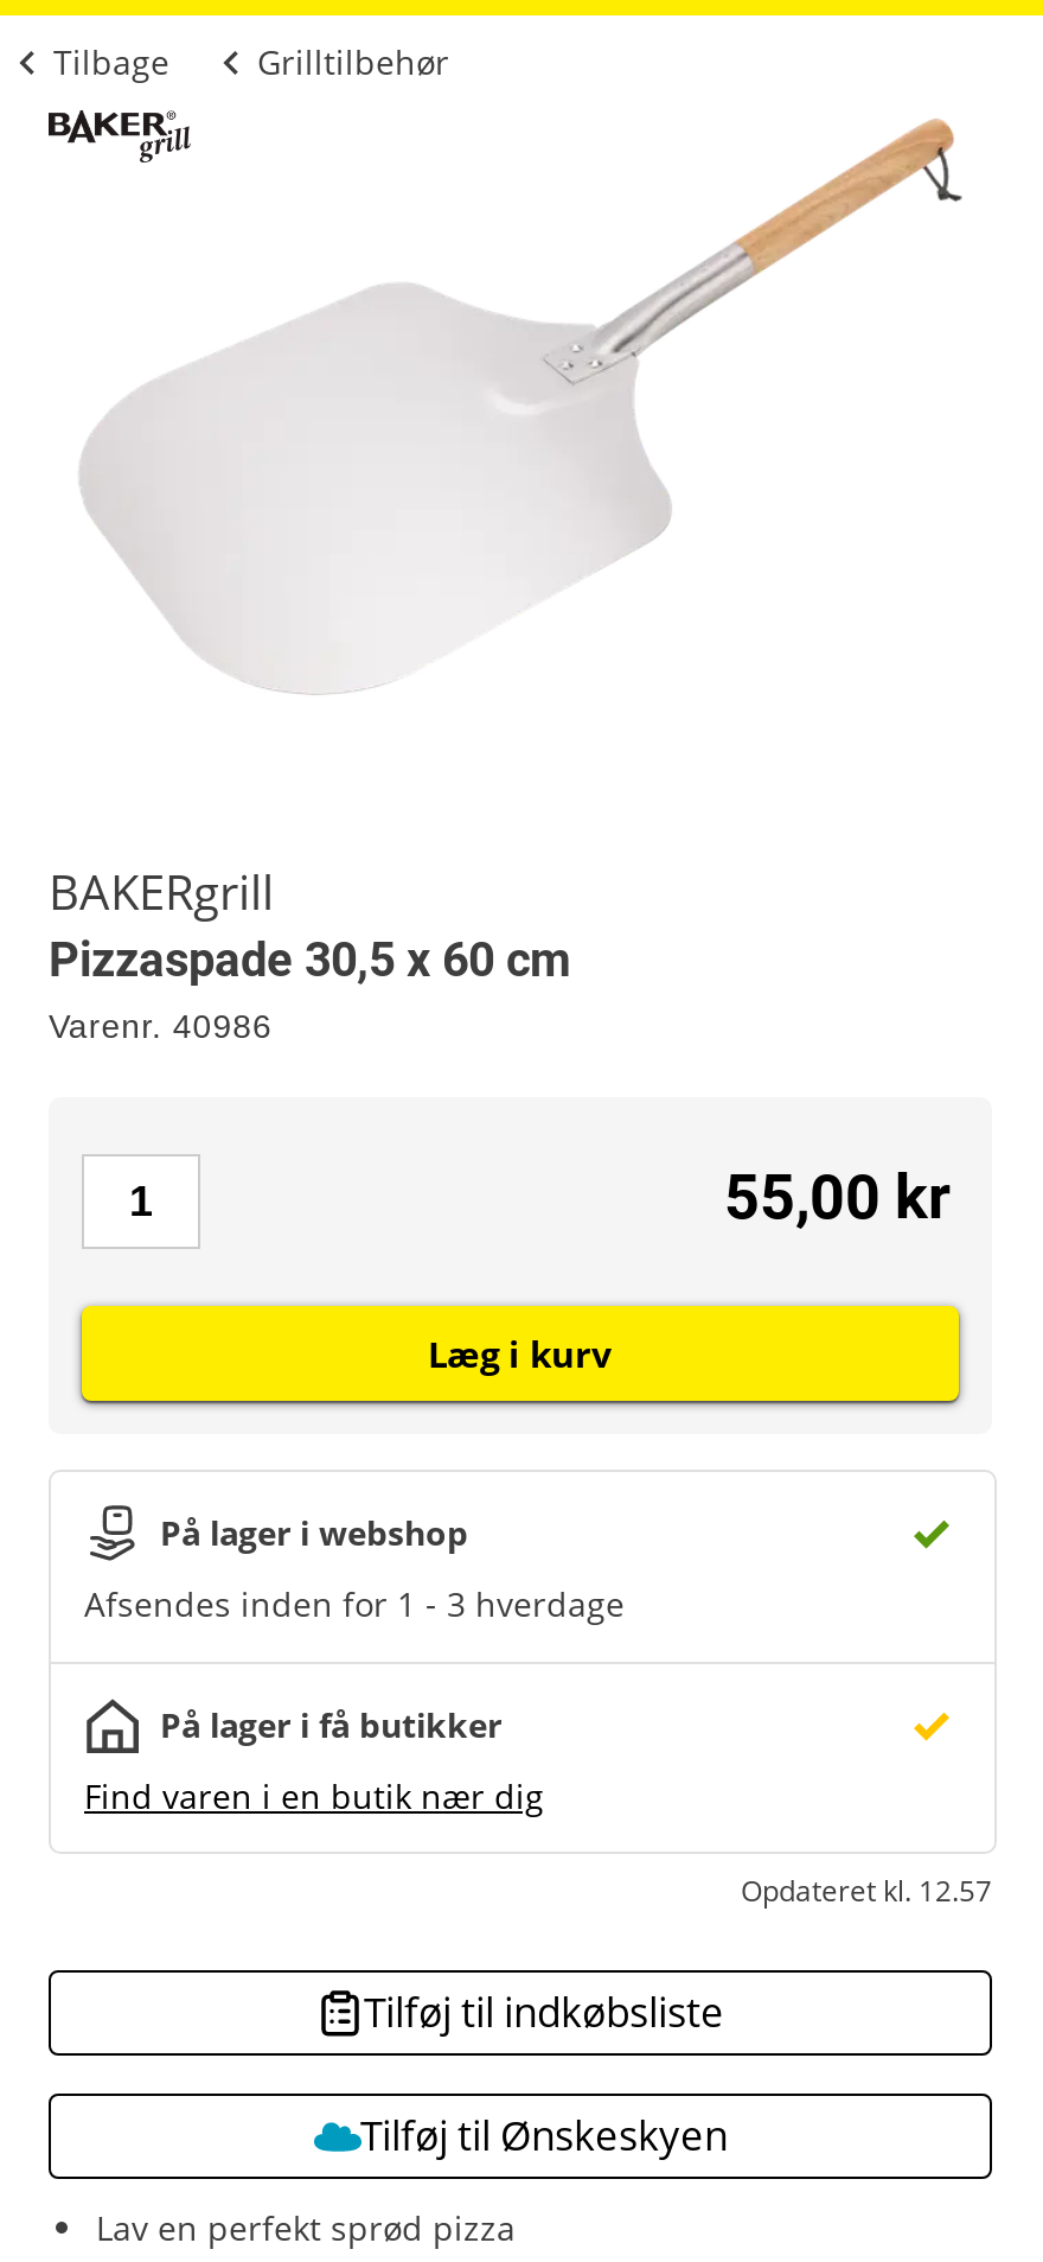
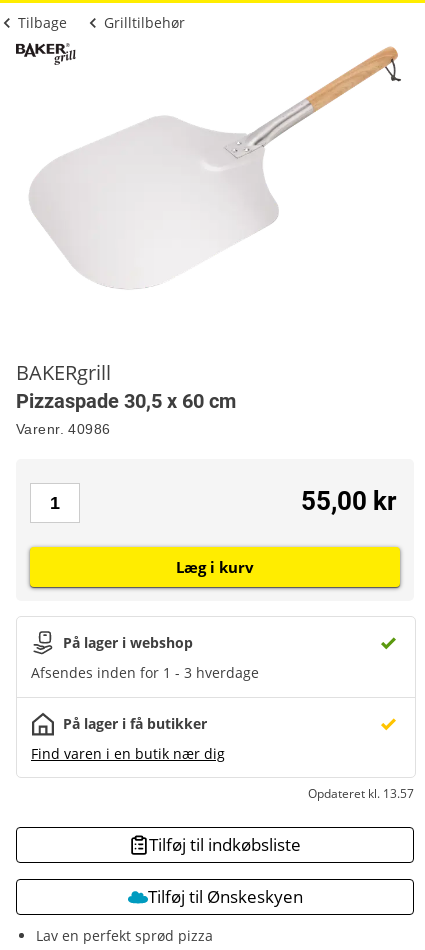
[741,1871,992,1911] Opdateret kl. 12.57 -> [308,785,414,802] Opdateret kl. 13.57

